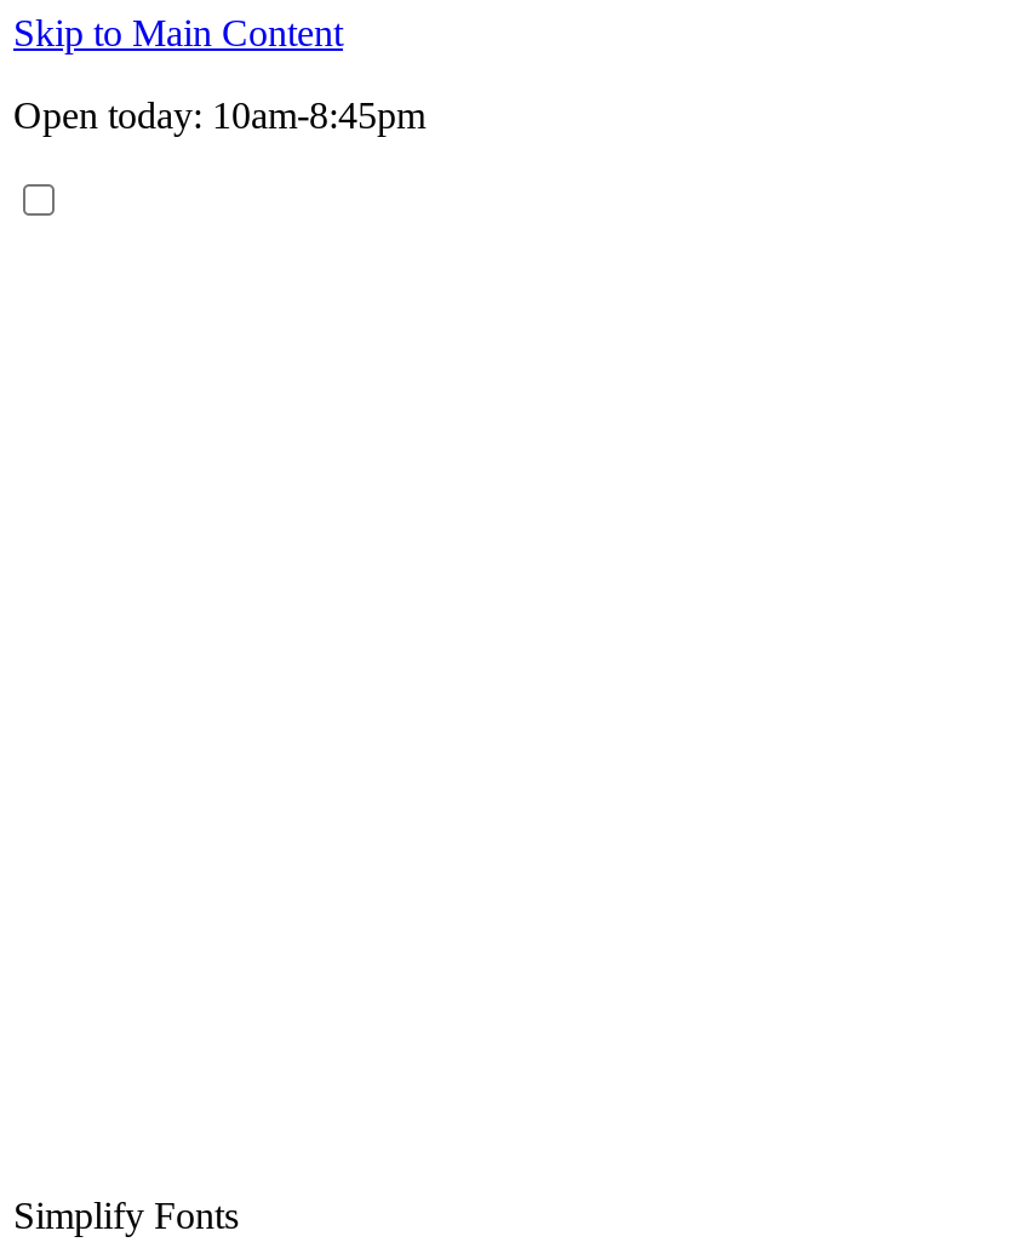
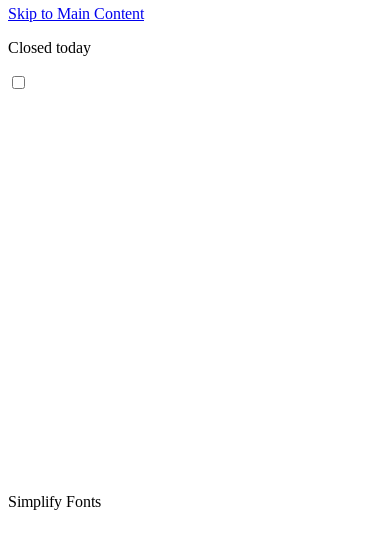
[13,95,425,136] Open today: 10am-8:45pm -> [8,39,91,56] Closed today

